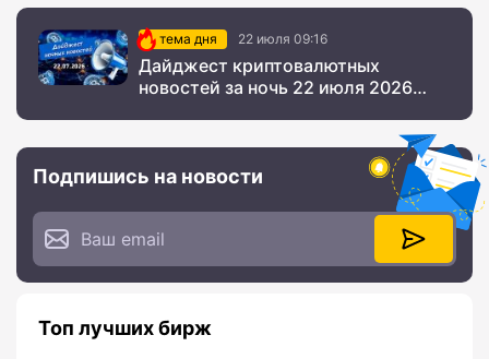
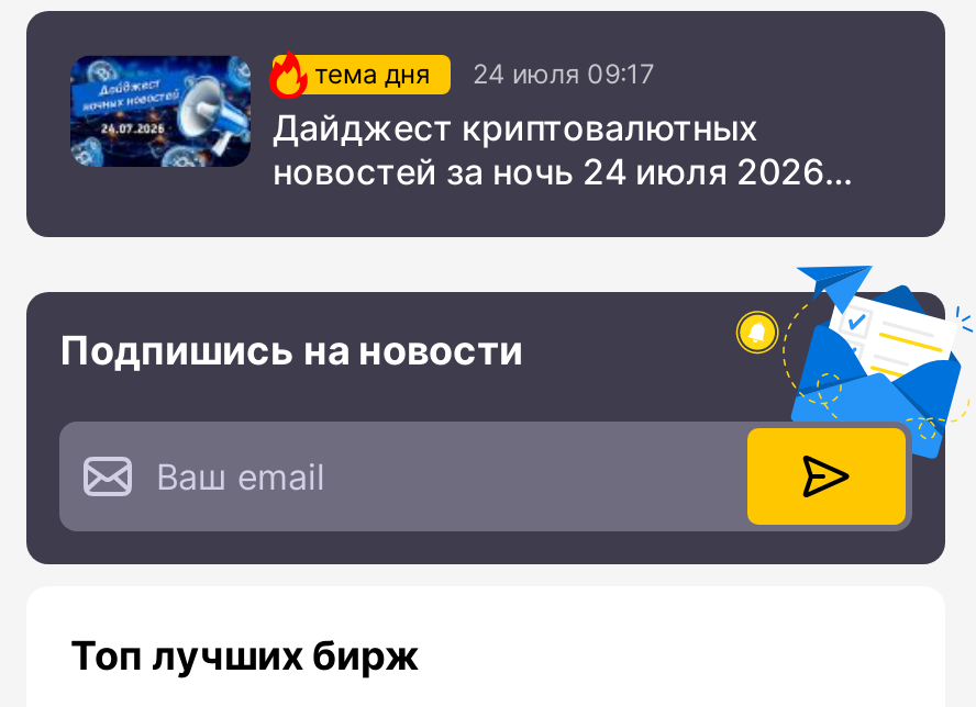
[159,31,327,47] тема дня 22 июля 09:16 -> [314,57,655,90] тема дня 24 июля 09:17
[139,76,413,98] новостей за ночь 22 июля 2026 -> [273,149,824,193] новостей за ночь 24 июля 2026

